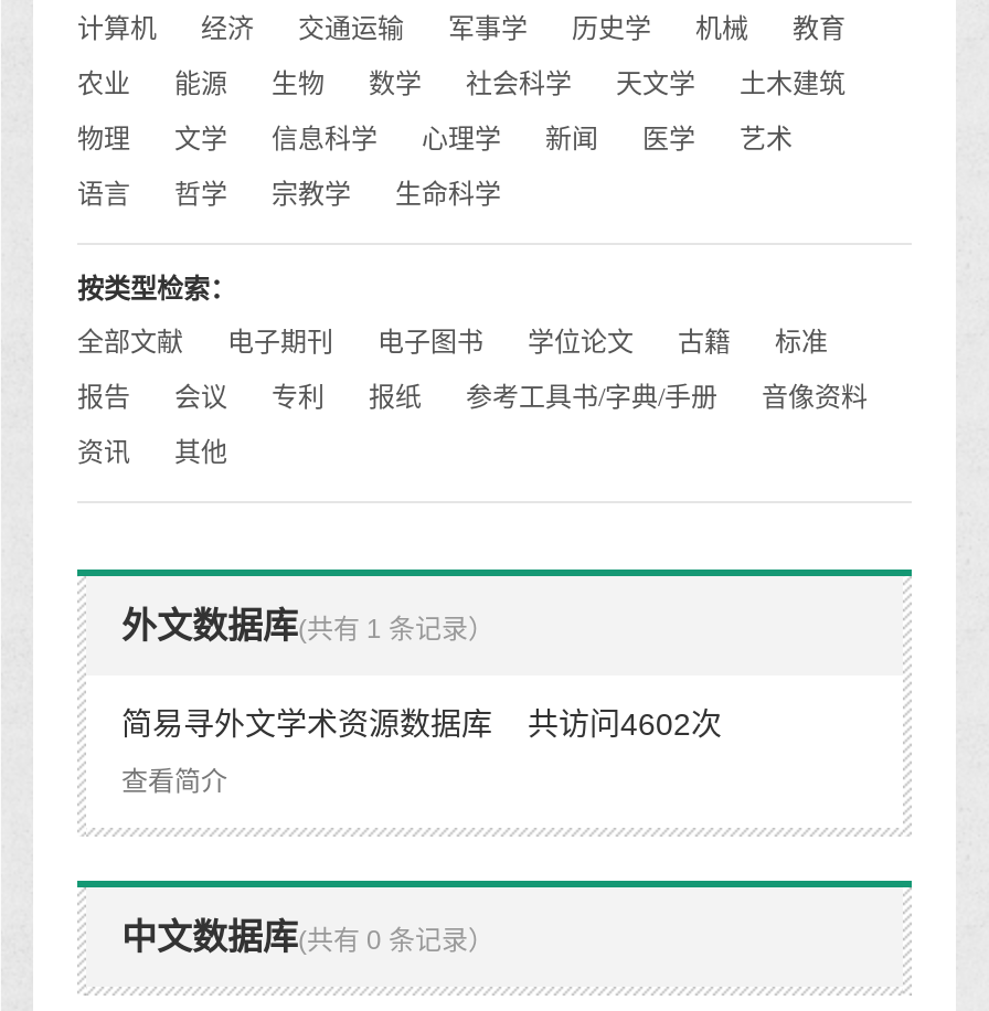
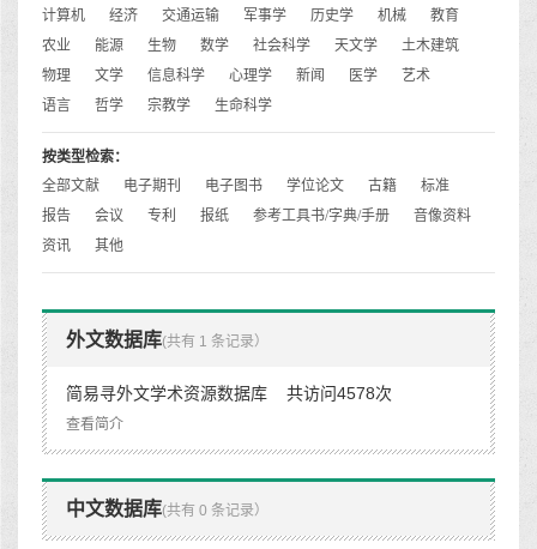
[121,706,722,742] 简易寻外文学术资源数据库 共访问4602次 -> [66,384,392,403] 简易寻外文学术资源数据库 共访问4578次

